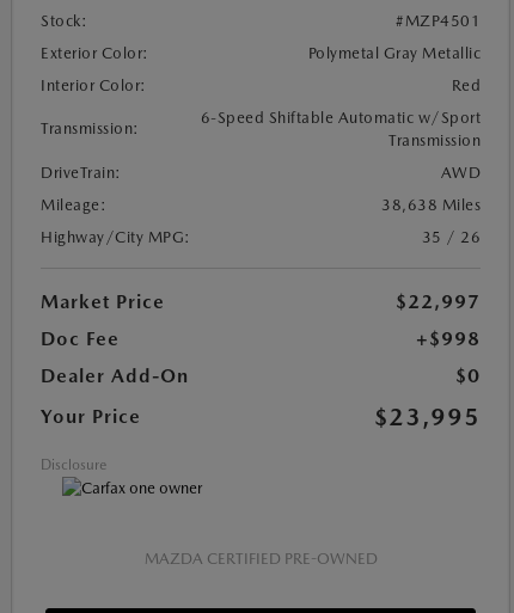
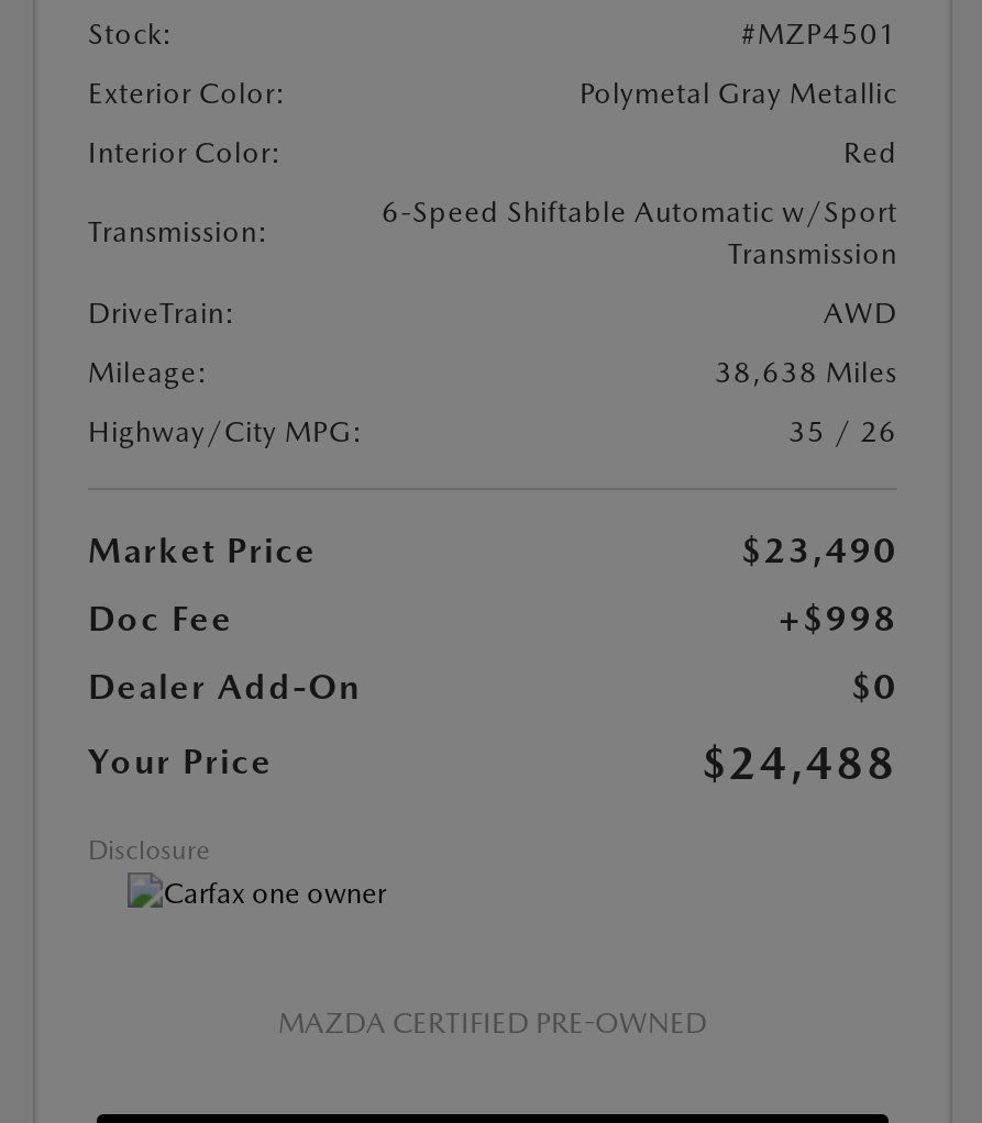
[396,290,481,313] $22,997 -> [741,529,897,571] $23,490
[374,402,481,431] $23,995 -> [702,736,897,789] $24,488

